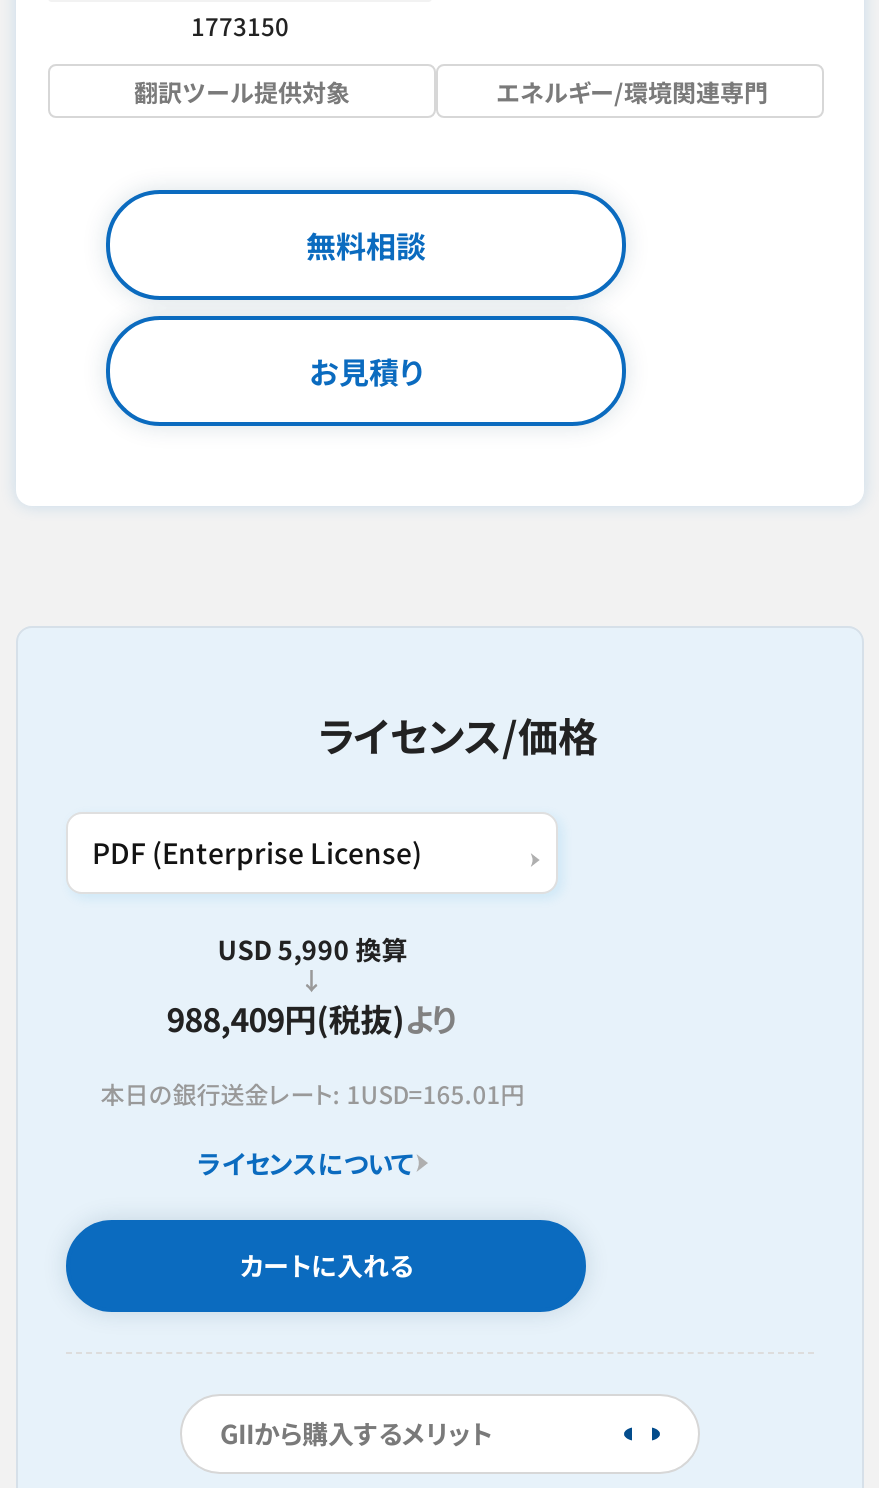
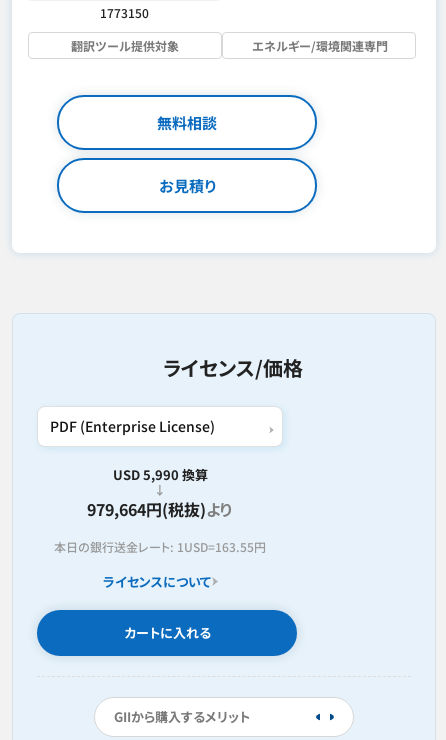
[166,994,458,1042] 988,409円(税抜)より -> [87,497,233,521] 979,664円(税抜)より
[100,1076,524,1110] 本日の銀行送金レート: 1USD=165.01円 -> [54,538,266,555] 本日の銀行送金レート: 1USD=163.55円

